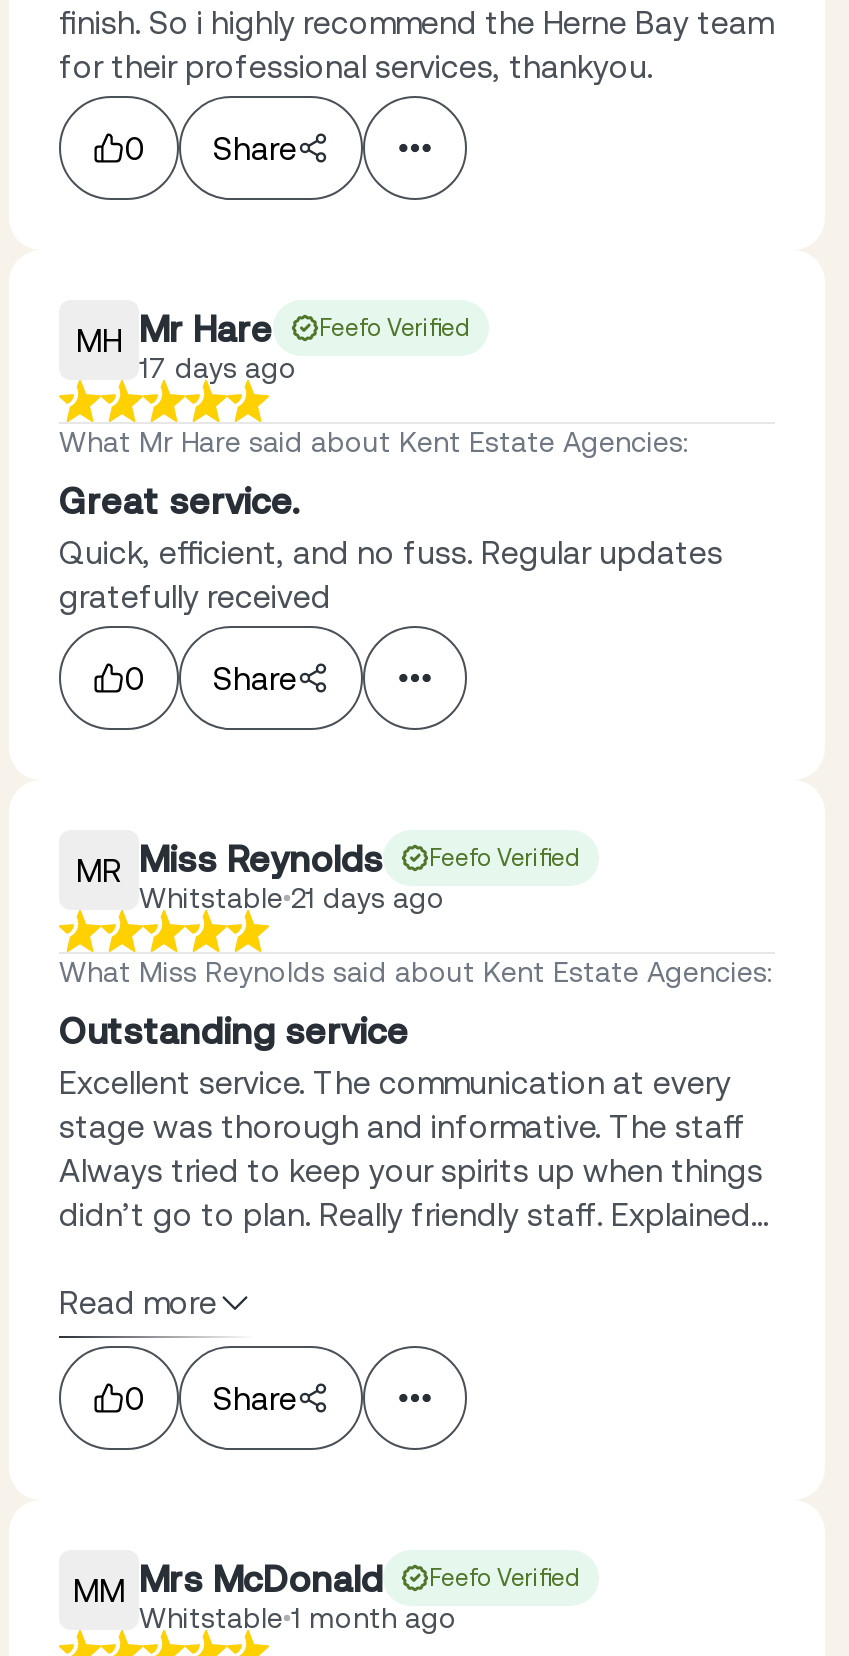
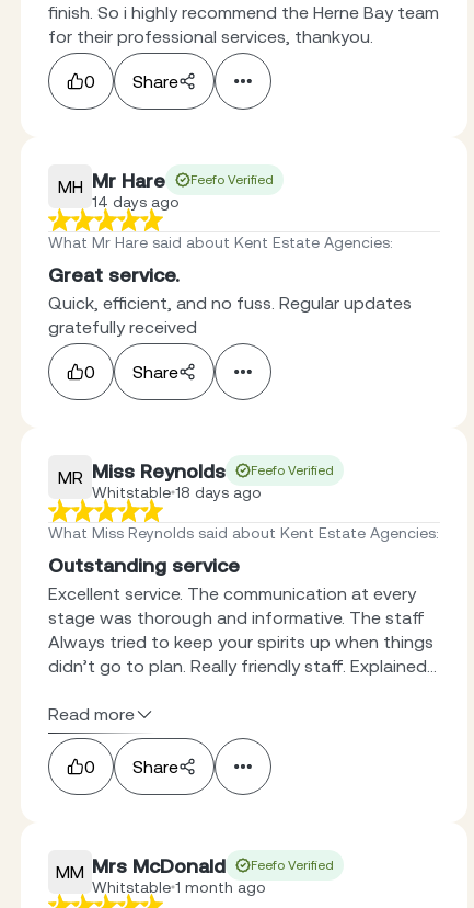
[139,353,297,385] 17 days ago -> [92,193,180,211] 14 days ago
[139,883,445,915] Whitstable 21 days ago -> [92,484,262,501] Whitstable 18 days ago

